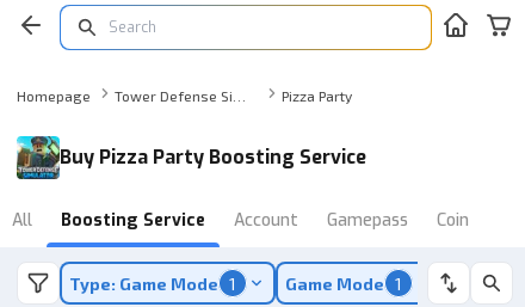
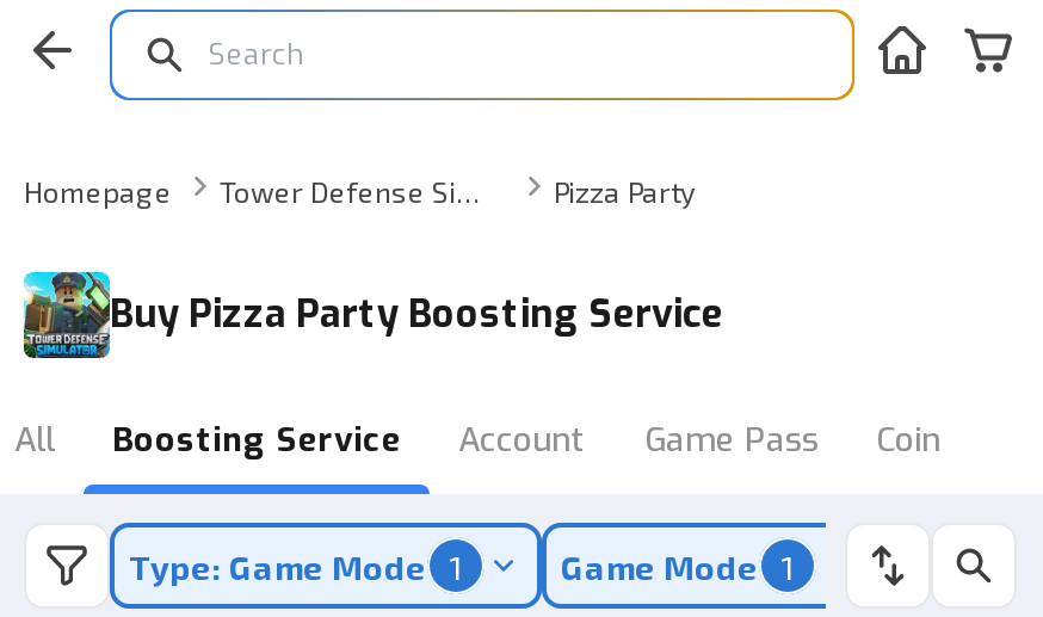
[327,209,408,232] Gamepass -> [644,418,819,463] Game Pass

